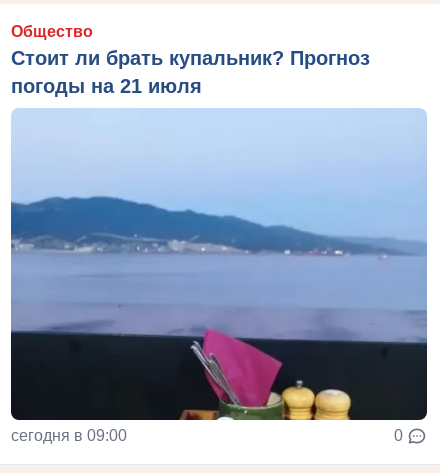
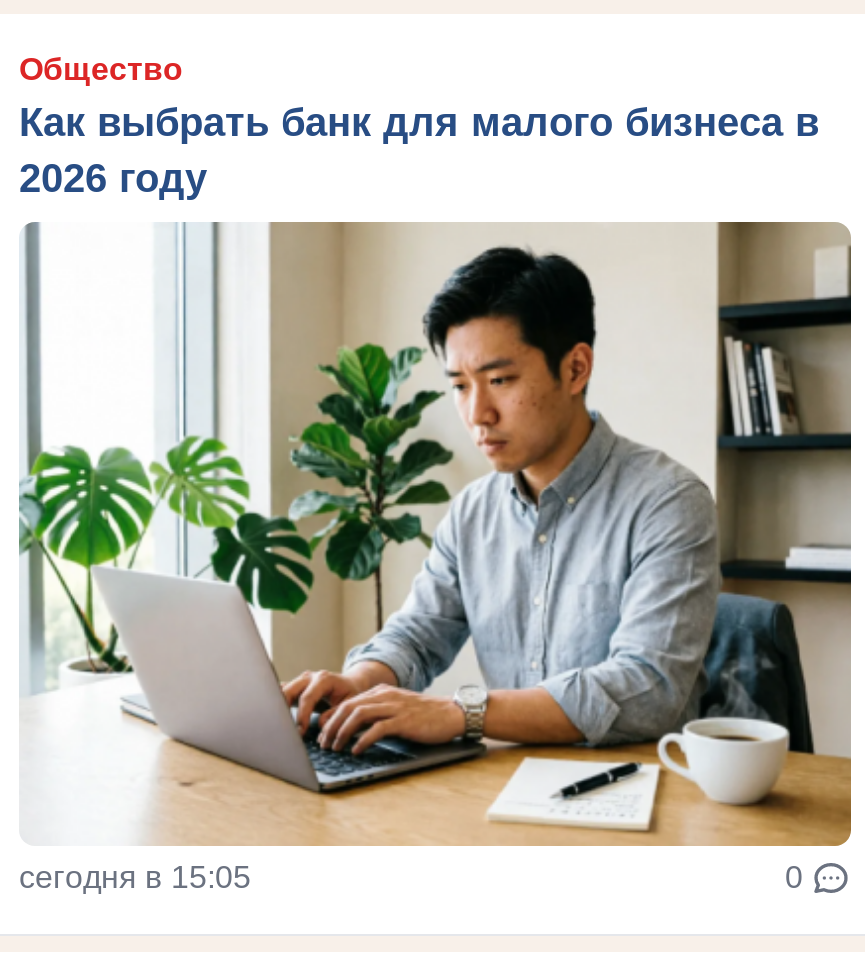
[11,47,370,97] Стоит ли брать купальник? Прогноз | погоды на 21 июля -> [19,100,819,200] Как выбрать банк для малого бизнеса в | 2026 году
[10,108,428,444] [image] | сегодня в 09:00 -> [19,220,853,894] [image] | сегодня в 15:05

